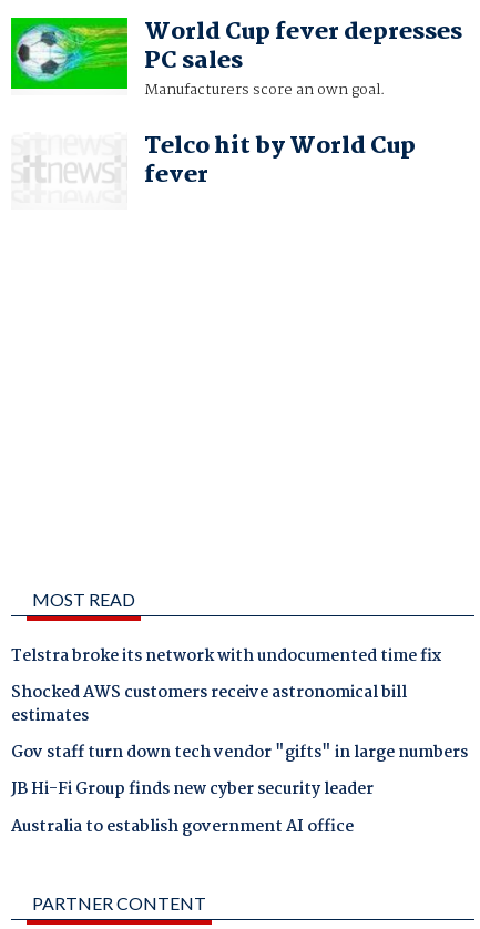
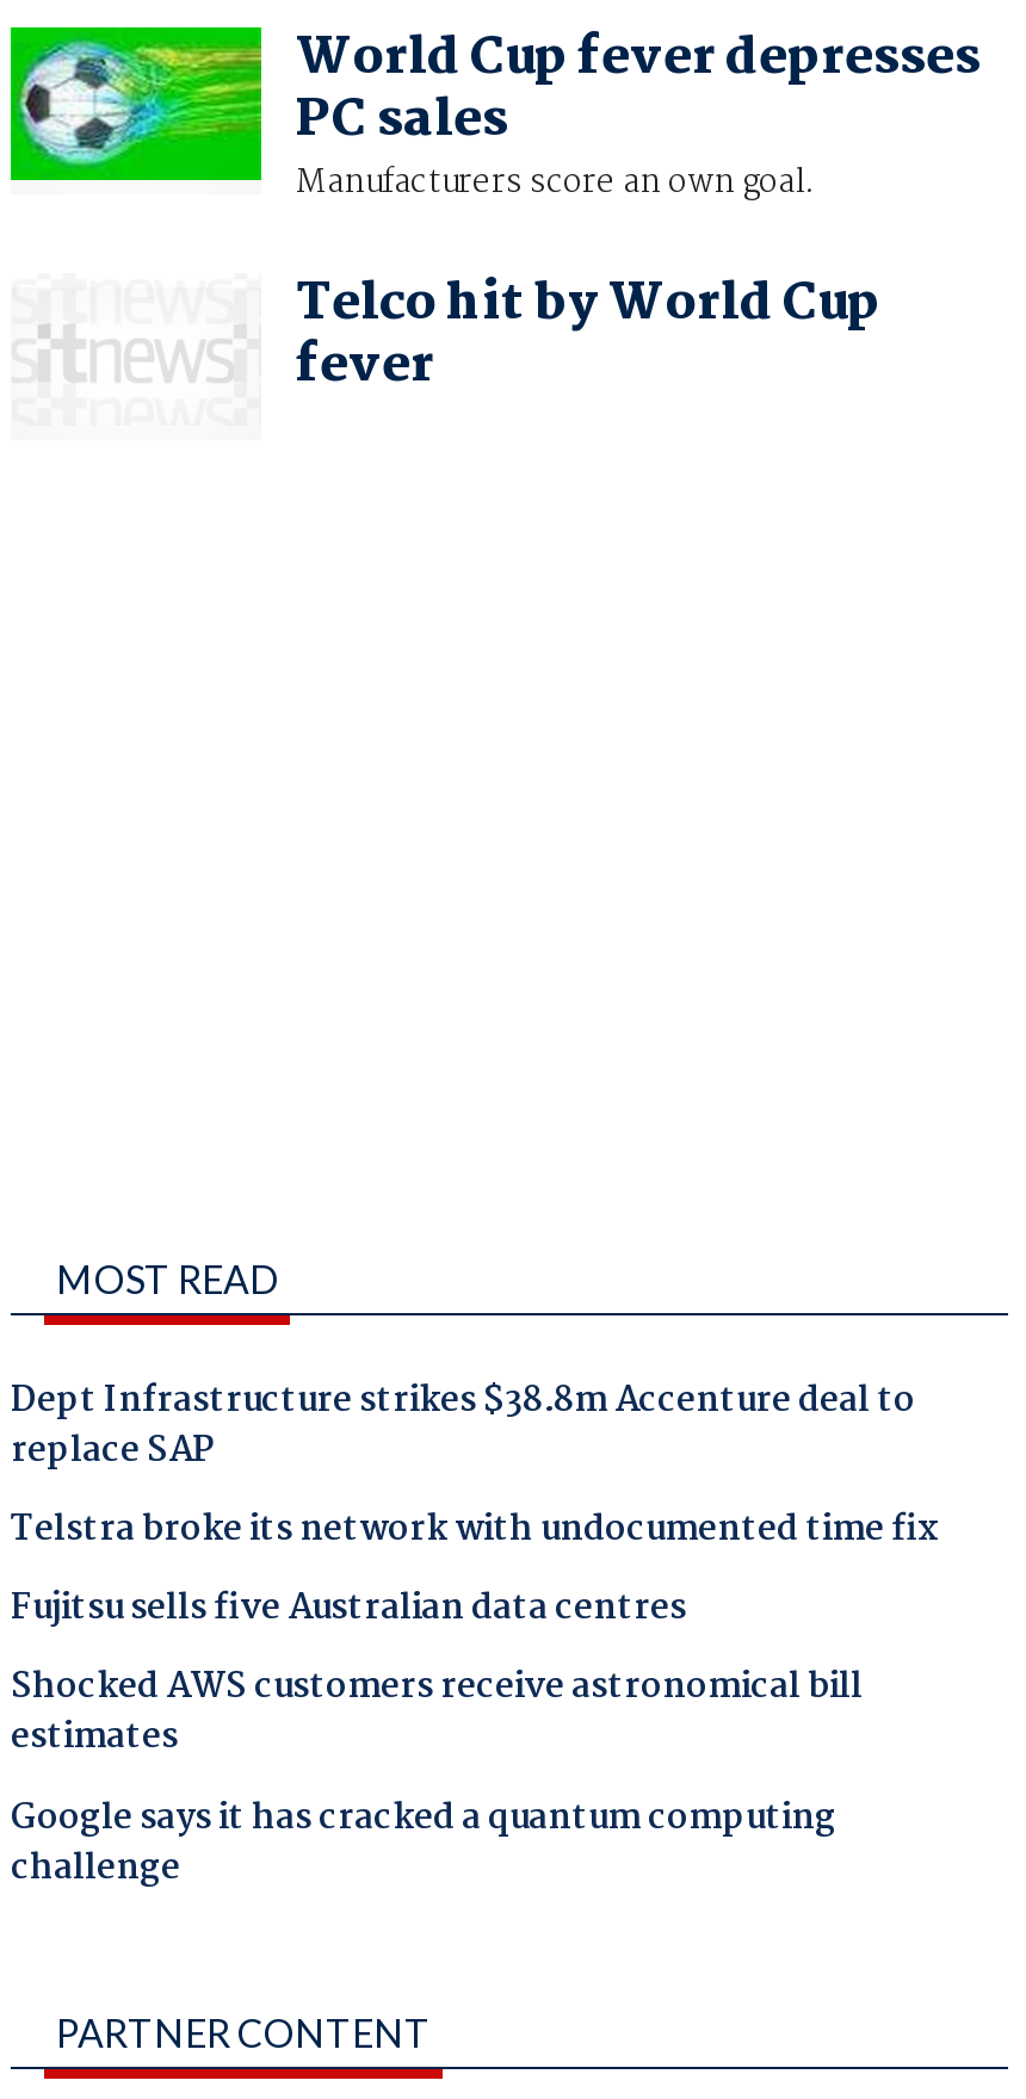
none -> [11,1372,915,1479] Dept Infrastructure strikes $38.8m Accenture deal to | replace SAP
none -> [11,1580,686,1638] Fujitsu sells five Australian data centres
moved [11,679,407,729] -> [11,1660,863,1767]: Shocked AWS customers receive astronomical bill | estimates
[11,740,468,840] Gov staff turn down tech vendor "gifts" in large numbers | JB Hi-Fi Group finds new cyber security leader | Australia to establish government AI office -> [11,1789,836,1896] Google says it has cracked a quantum computing | challenge

